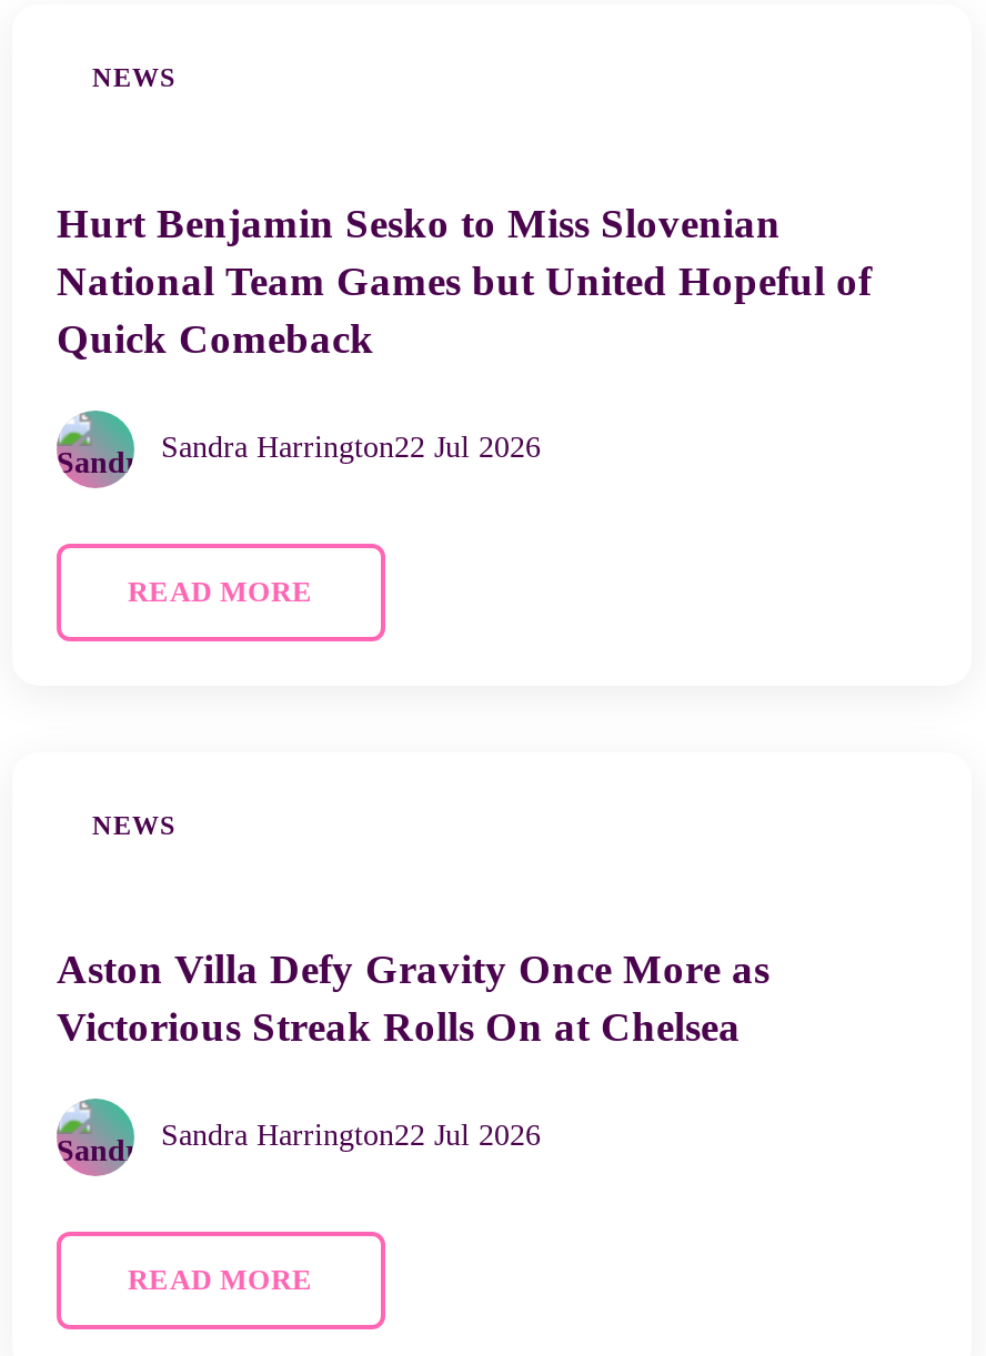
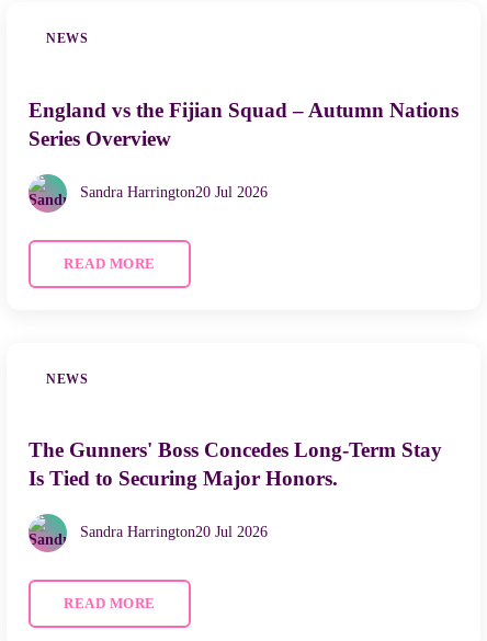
[57,199,872,361] Hurt Benjamin Sesko to Miss Slovenian | National Team Games but United Hopeful of | Quick Comeback -> [29,98,458,150] England vs the Fijian Squad – Autumn Nations | Series Overview
[161,431,541,464] Sandra Harrington22 Jul 2026 -> [80,184,268,201] Sandra Harrington20 Jul 2026
[57,946,769,1050] Aston Villa Defy Gravity Once More as | Victorious Streak Rolls On at Chelsea -> [29,439,442,490] The Gunners' Boss Concedes Long-Term Stay | Is Tied to Securing Major Honors.
[161,1120,541,1153] Sandra Harrington22 Jul 2026 -> [80,524,268,541] Sandra Harrington20 Jul 2026

